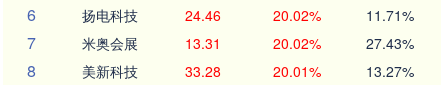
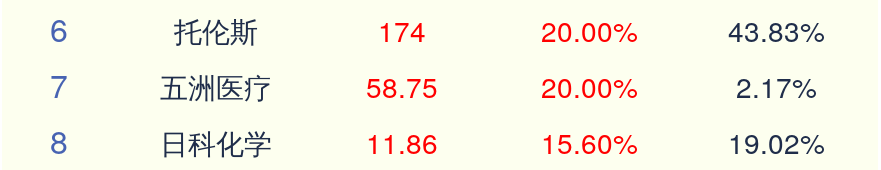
[82,5,414,25] 扬电科技 | 24.46 | 20.02% | 11.71% -> [174,10,824,50] 托伦斯 | 174 | 20.00% | 43.83%
[82,33,414,53] 米奥会展 | 13.31 | 20.02% | 27.43% -> [160,66,816,106] 五洲医疗 | 58.75 | 20.00% | 2.17%
[82,61,414,81] 美新科技 | 33.28 | 20.01% | 13.27% -> [160,122,824,162] 日科化学 | 11.86 | 15.60% | 19.02%

